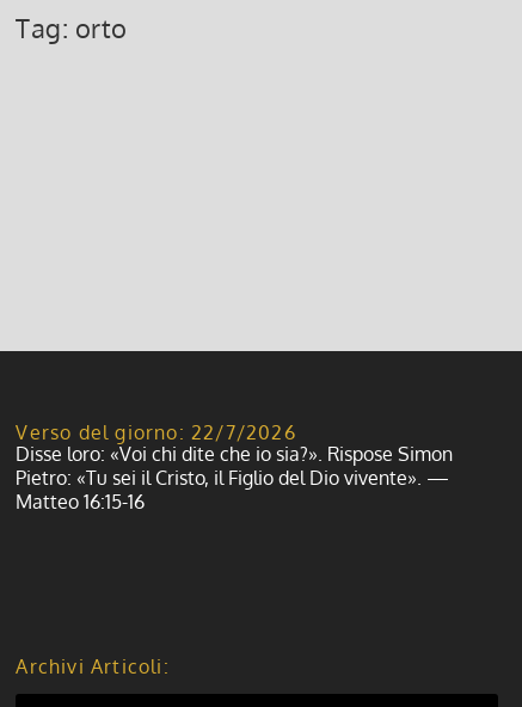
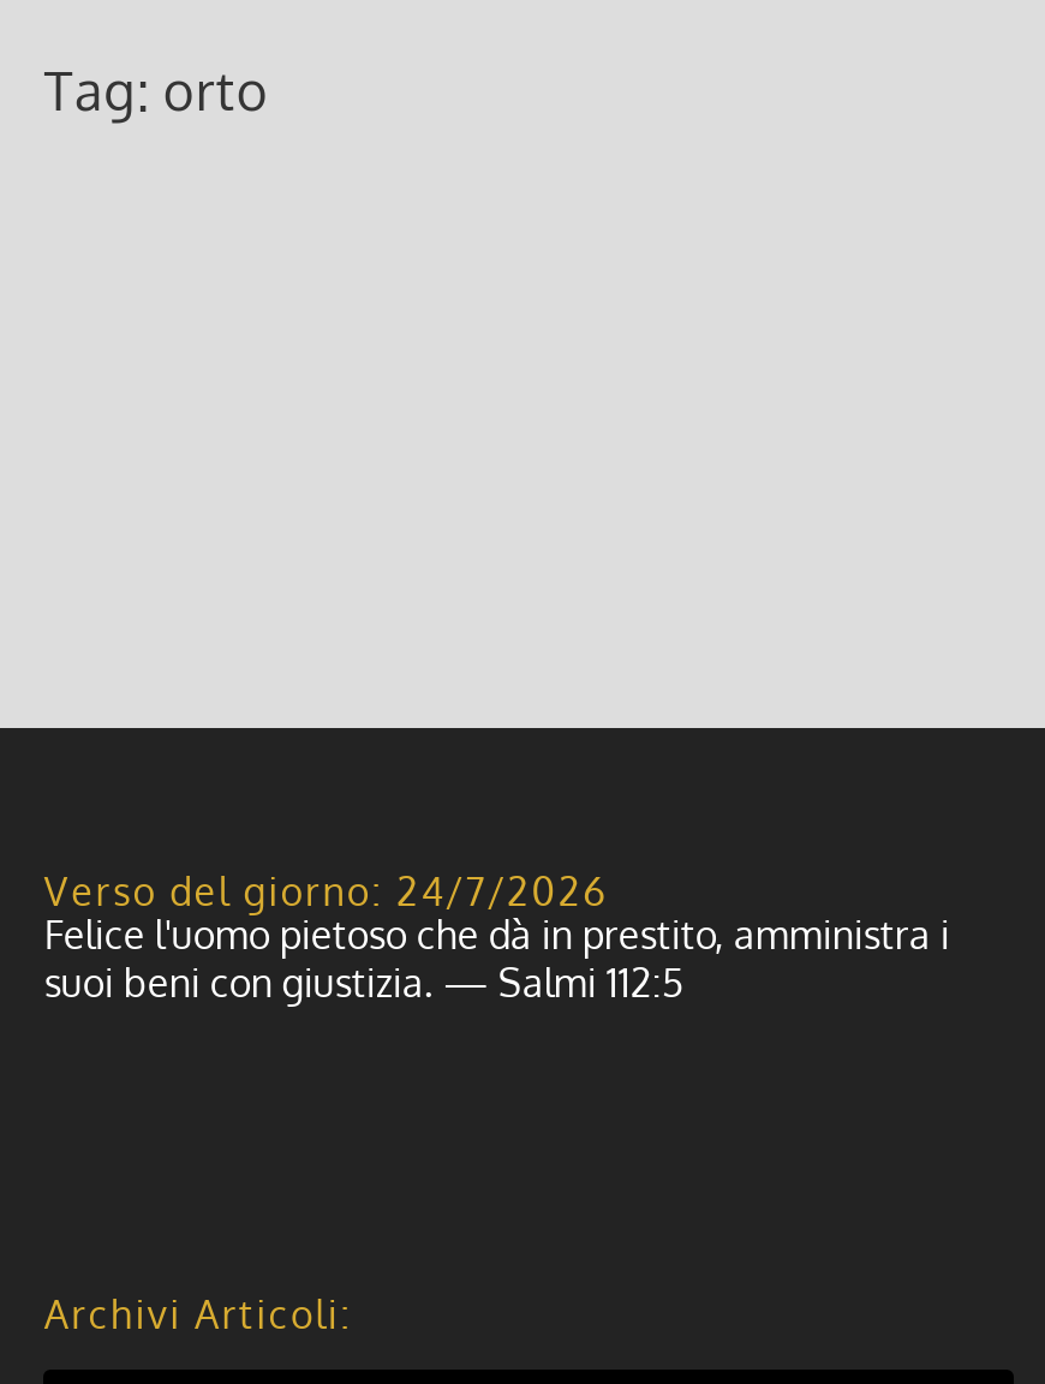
[16,420,453,514] Verso del giorno: 22/7/2026 | Disse loro: «Voi chi dite che io sia?». Rispose Simon | Pietro: «Tu sei il Cristo, il Figlio del Dio vivente». — | Matteo 16:15-16 -> [44,867,950,1007] Verso del giorno: 24/7/2026 | Felice l'uomo pietoso che dà in prestito, amministra i | suoi beni con giustizia. — Salmi 112:5

